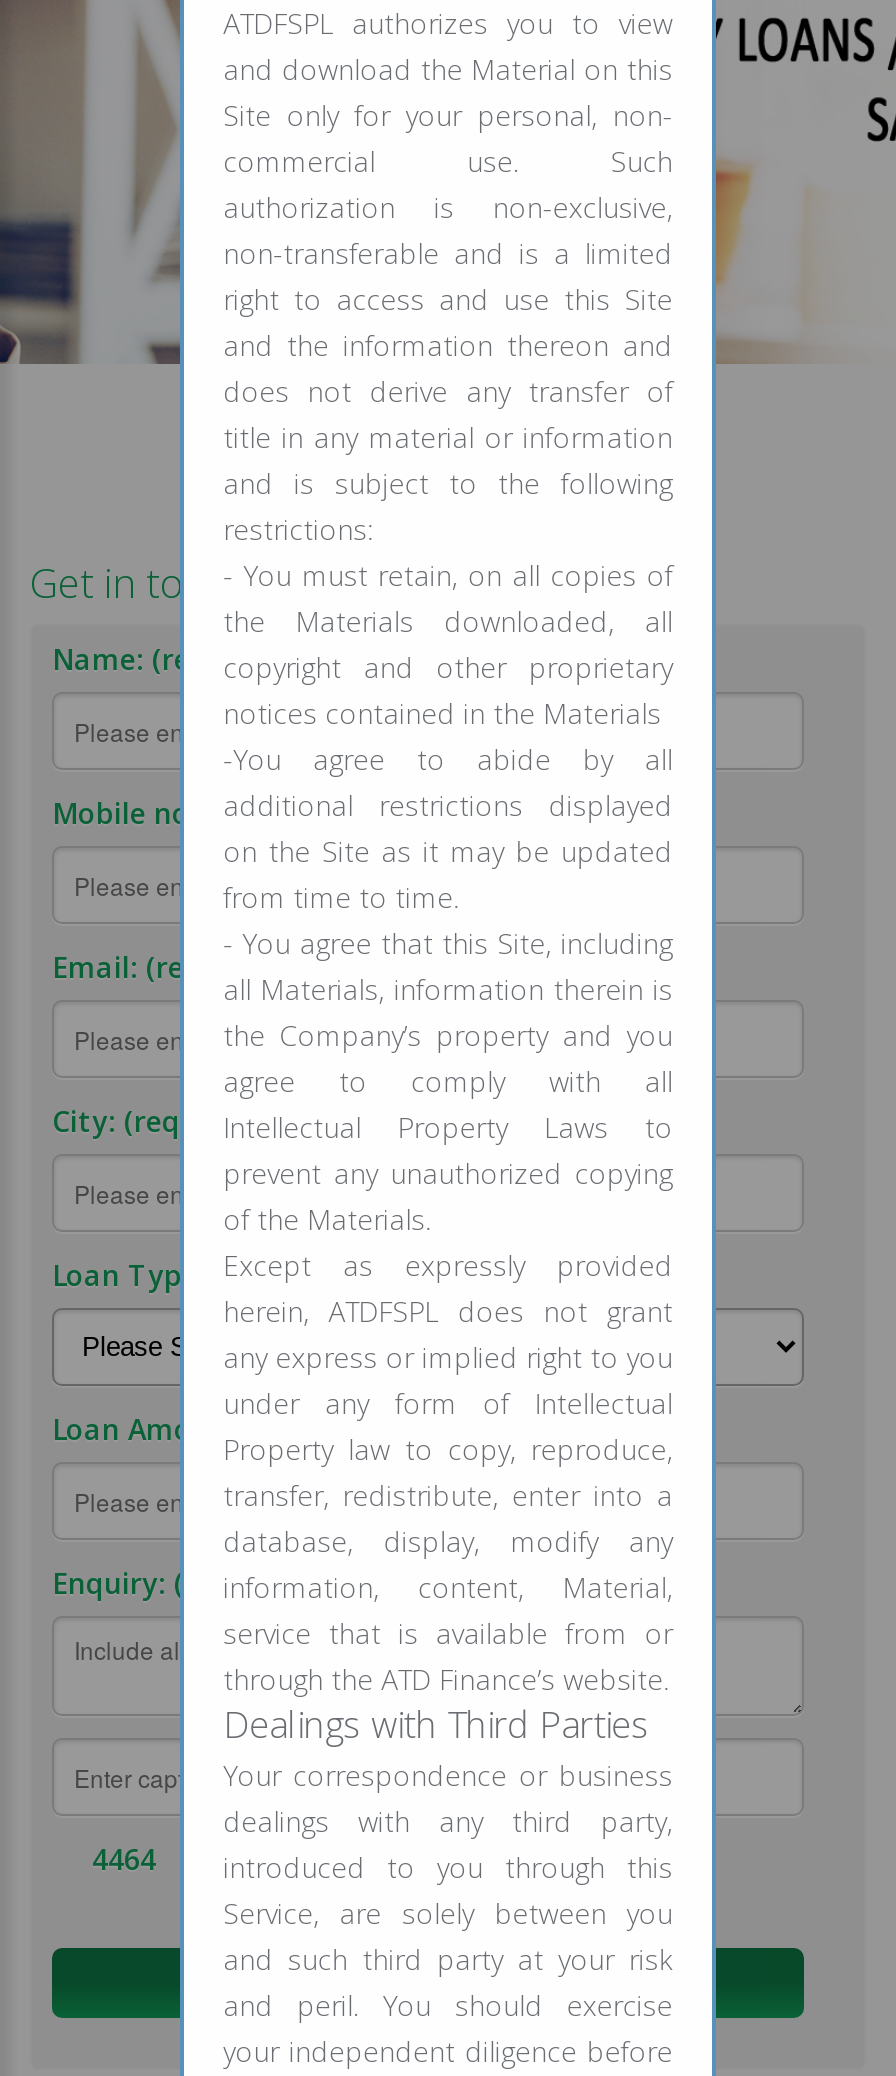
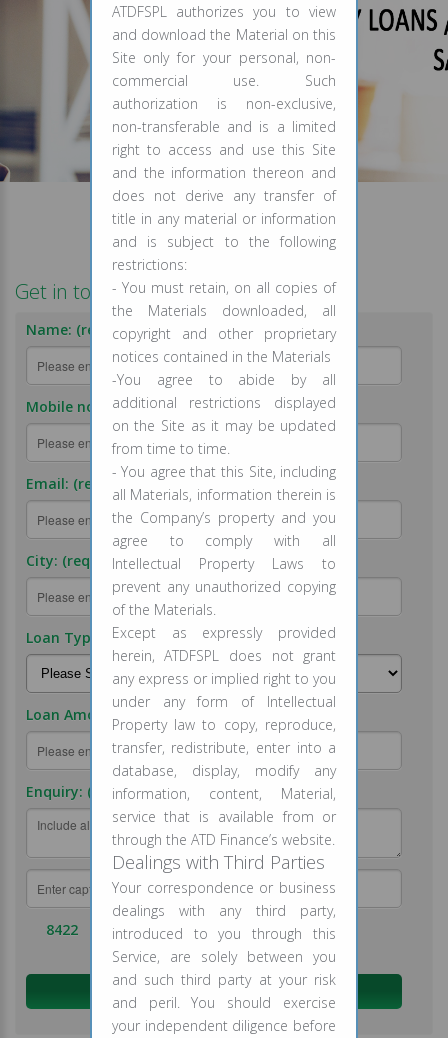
[92,1840,673,1887] 4464 introduced to you through this -> [46,920,336,943] 8422 introduced to you through this

